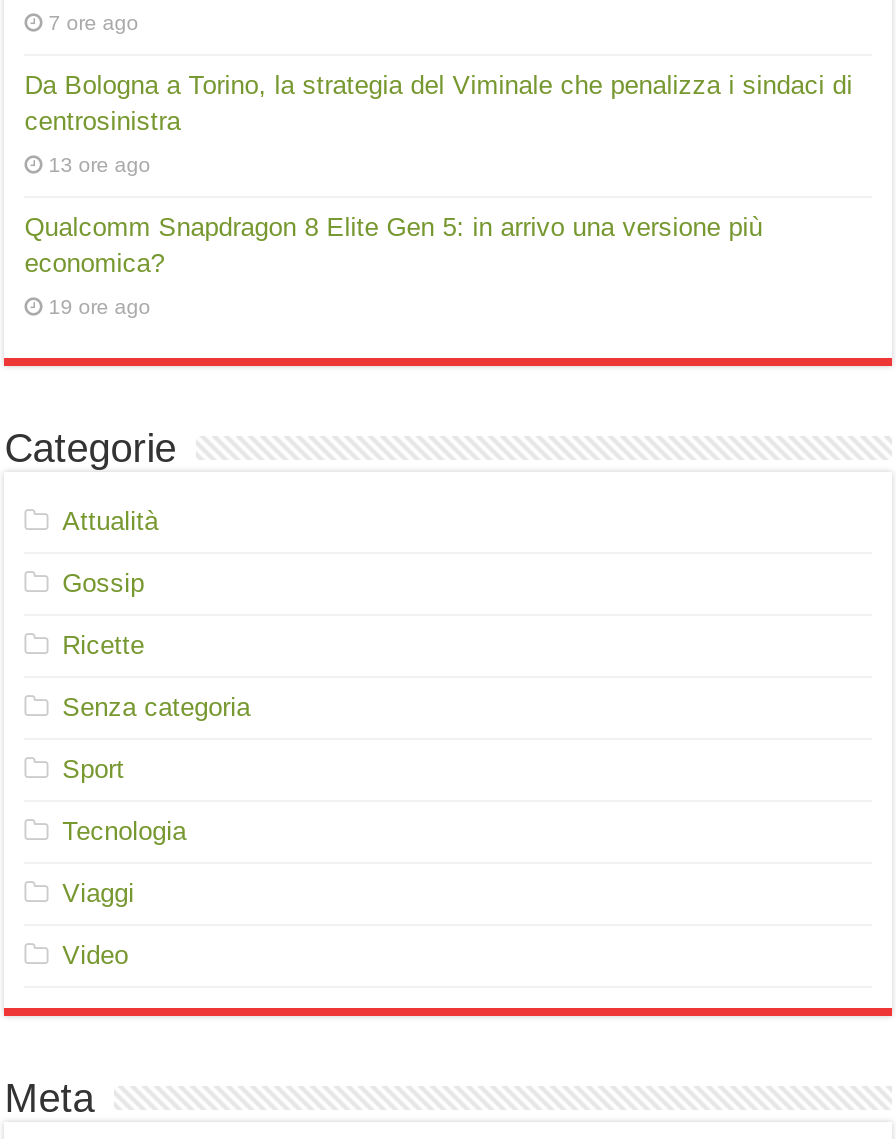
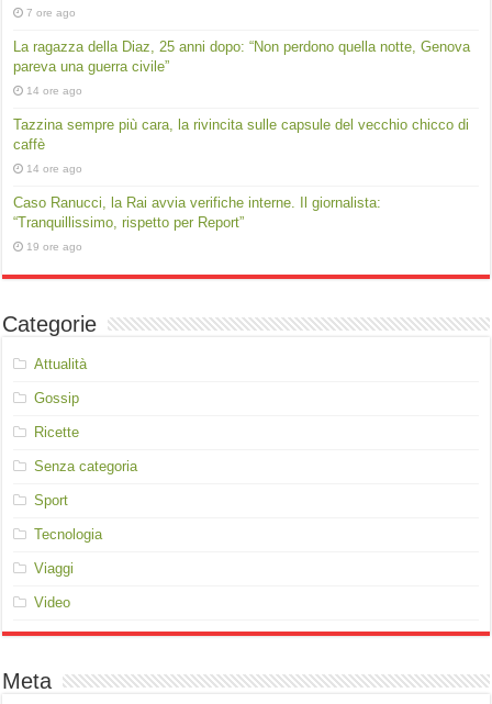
[24,70,852,278] Da Bologna a Torino, la strategia del Viminale che penalizza i sindaci di | centrosinistra | 13 ore ago | Qualcomm Snapdragon 8 Elite Gen 5: in arrivo una versione più | economica? -> [13,38,470,231] La ragazza della Diaz, 25 anni dopo: “Non perdono quella notte, Genova | pareva una guerra civile” | 14 ore ago | Tazzina sempre più cara, la rivincita sulle capsule del vecchio chicco di | caffè | 14 ore ago | Caso Ranucci, la Rai avvia verifiche interne. Il giornalista: | “Tranquillissimo, rispetto per Report”

